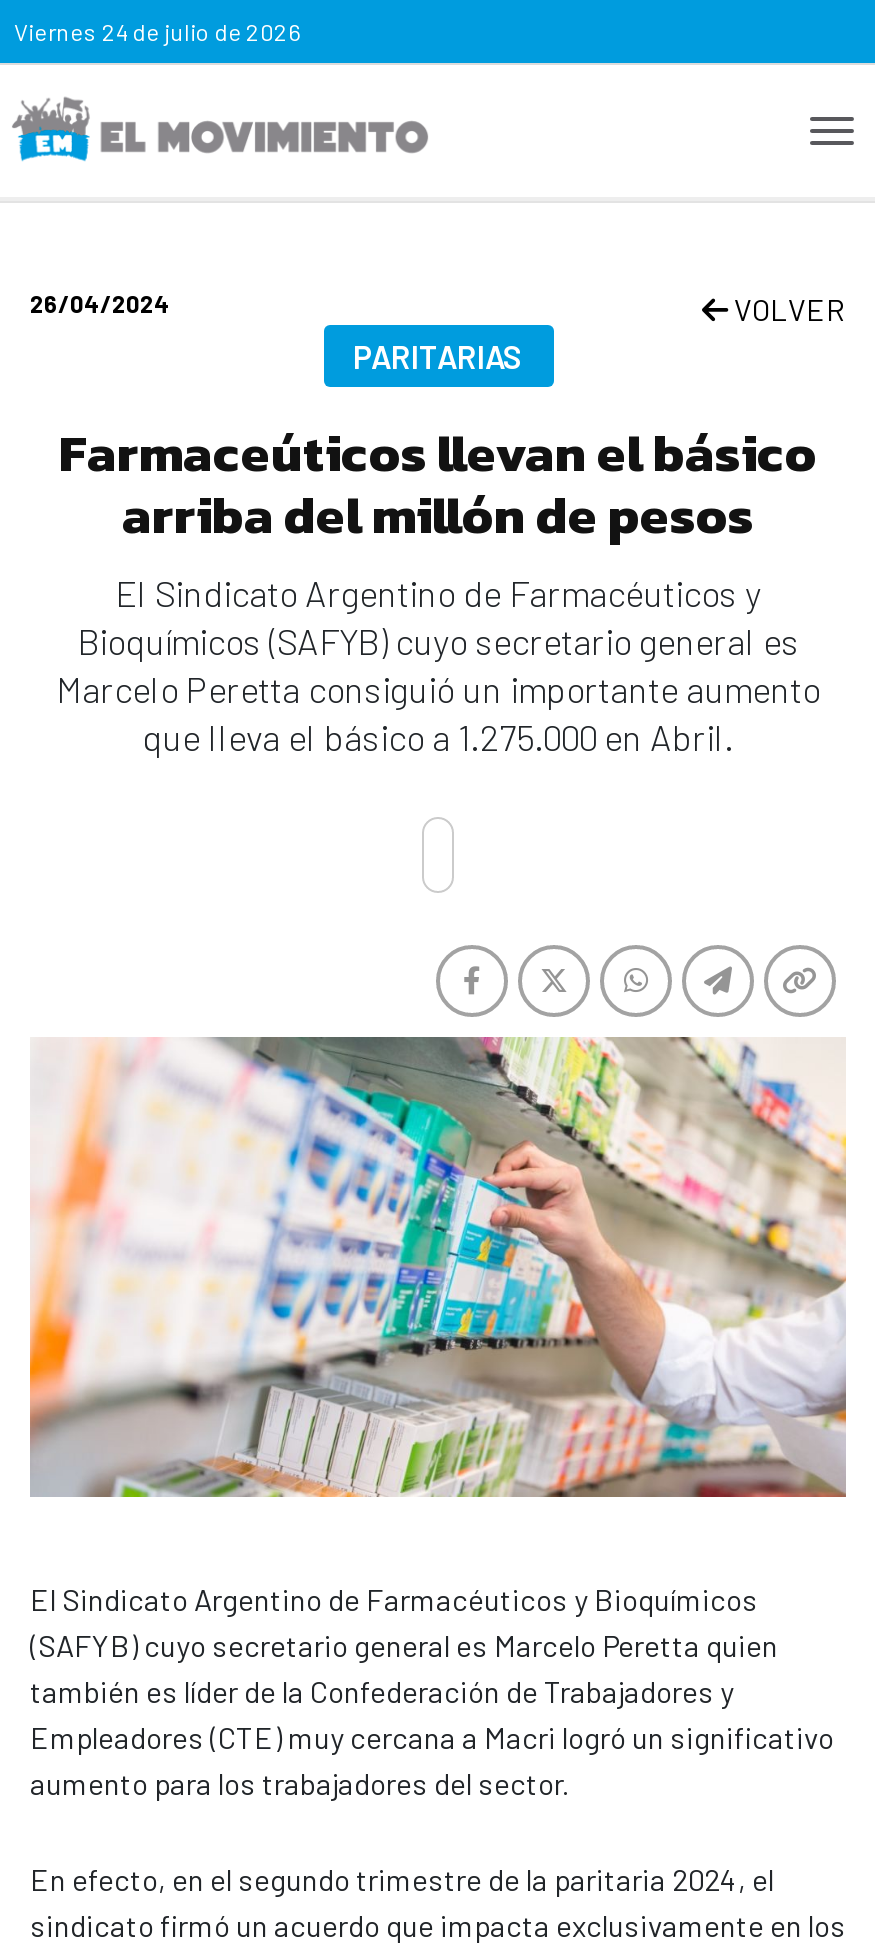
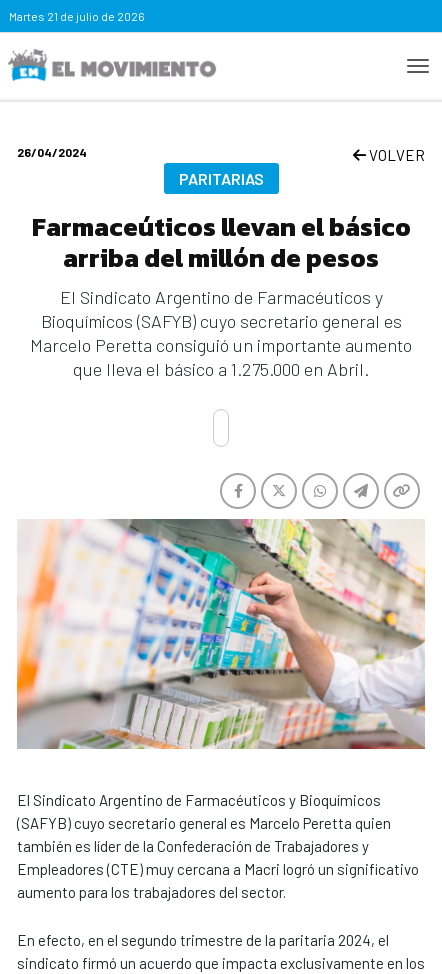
[14,17,302,45] Viernes 24 de julio de 2026 -> [9,9,145,23] Martes 21 de julio de 2026

